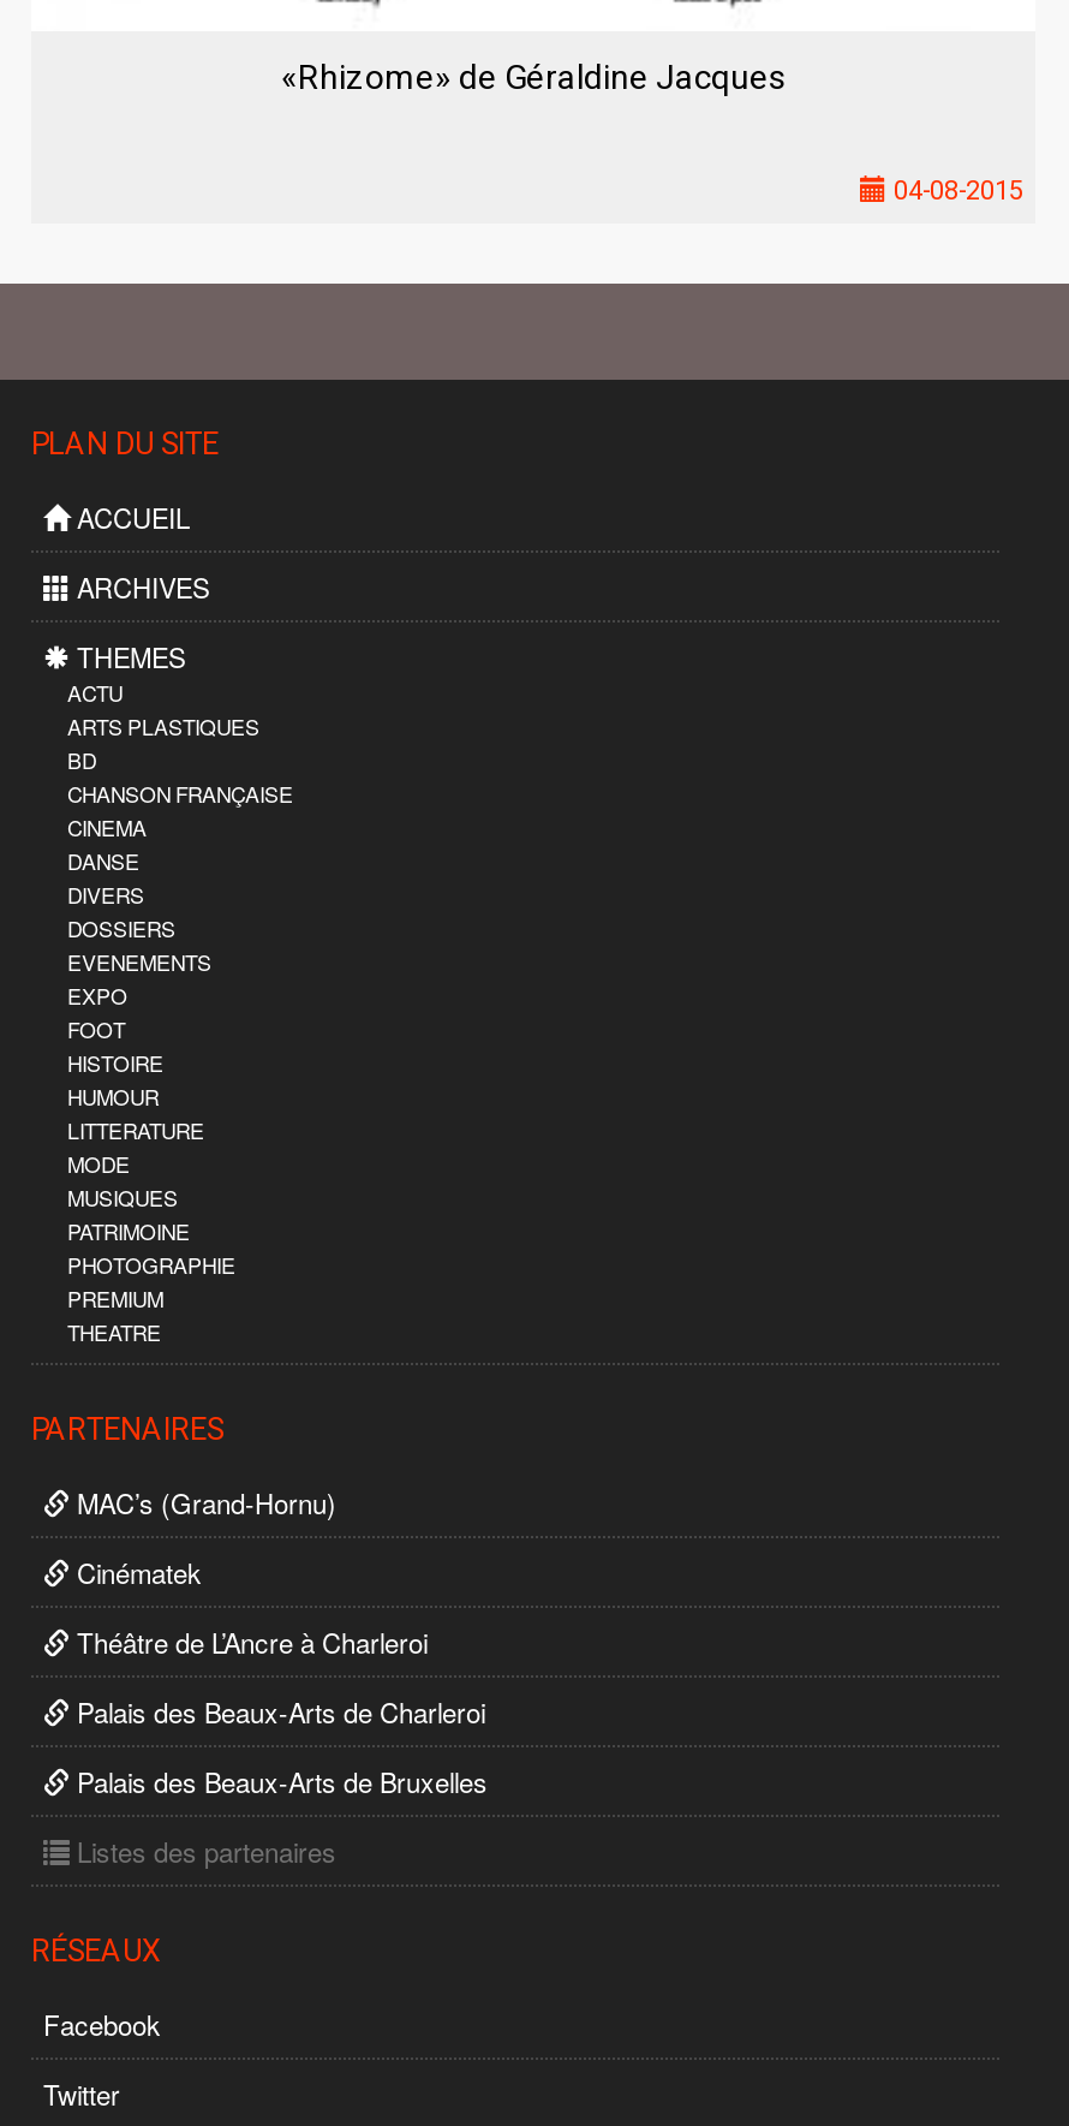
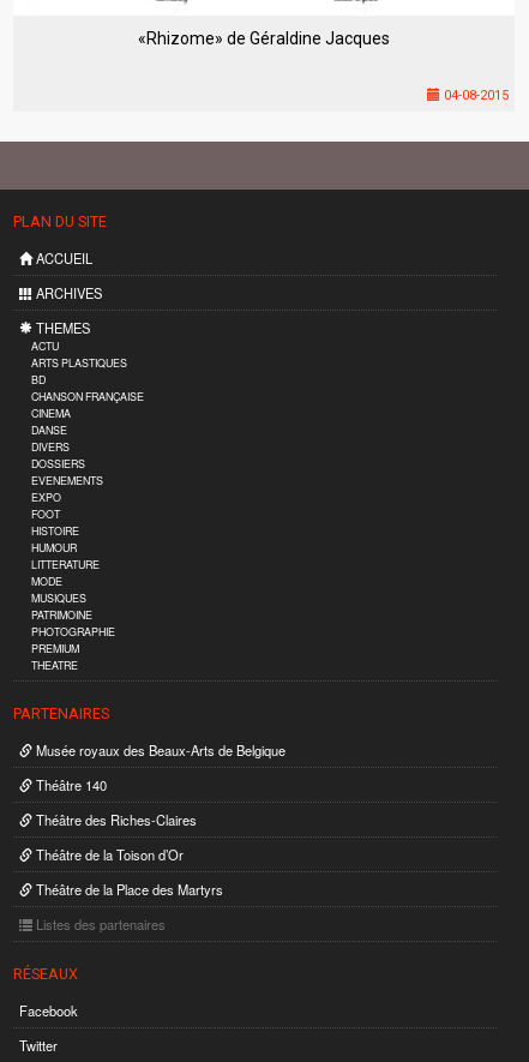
[70,1483,336,1521] MAC’s (Grand-Hornu) -> [32,740,285,759] Musée royaux des Beaux-Arts de Belgique
[70,1552,202,1591] Cinématek -> [32,775,107,794] Théâtre 140
[70,1622,428,1660] Théâtre de L’Ancre à Charleroi -> [32,810,197,829] Théâtre des Riches-Claires
[70,1692,485,1730] Palais des Beaux-Arts de Charleroi -> [32,845,184,864] Théâtre de la Toison d’Or
[70,1761,488,1800] Palais des Beaux-Arts de Bruxelles -> [32,879,223,899] Théâtre de la Place des Martyrs

